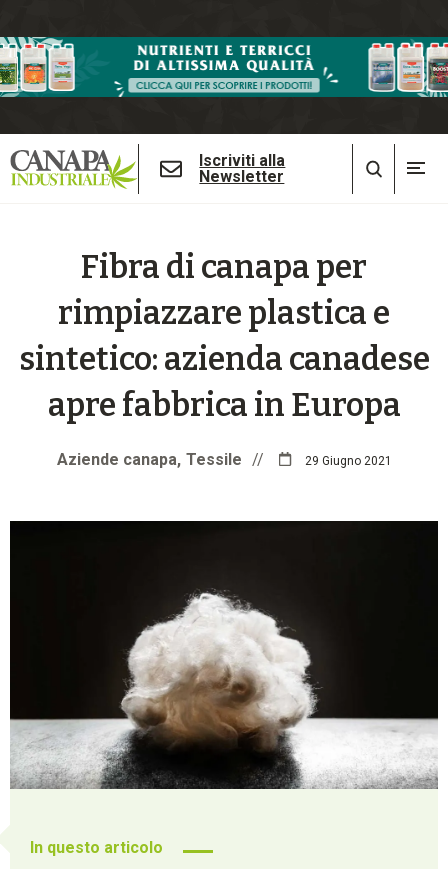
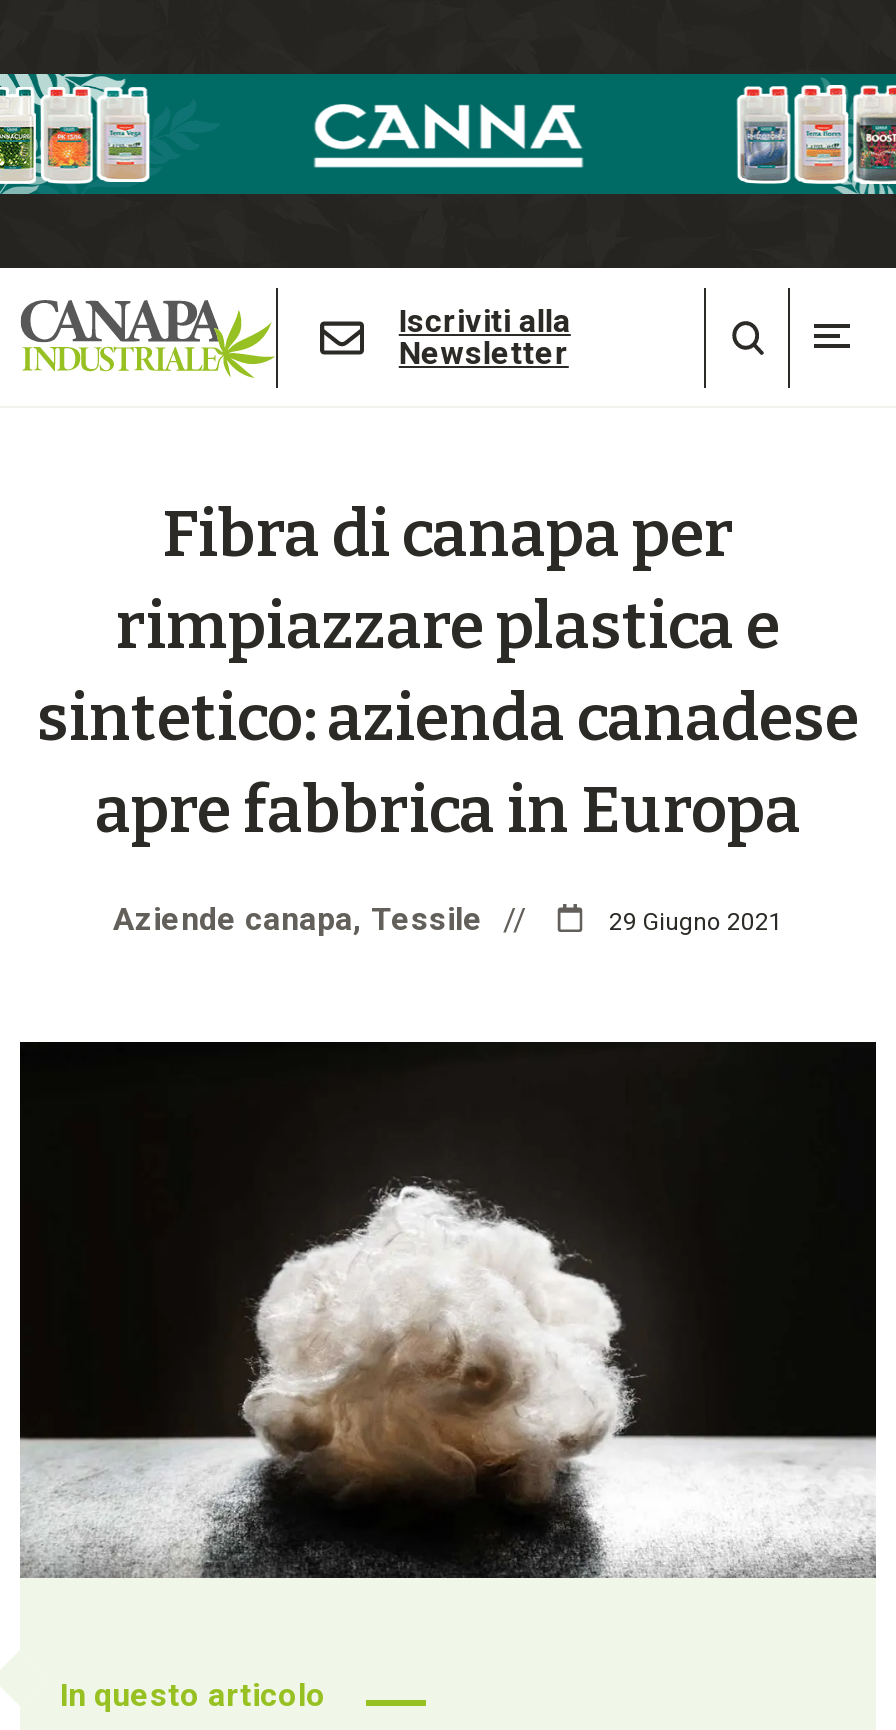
[114,44,339,98] [image] -> [230,90,676,194] [image]

